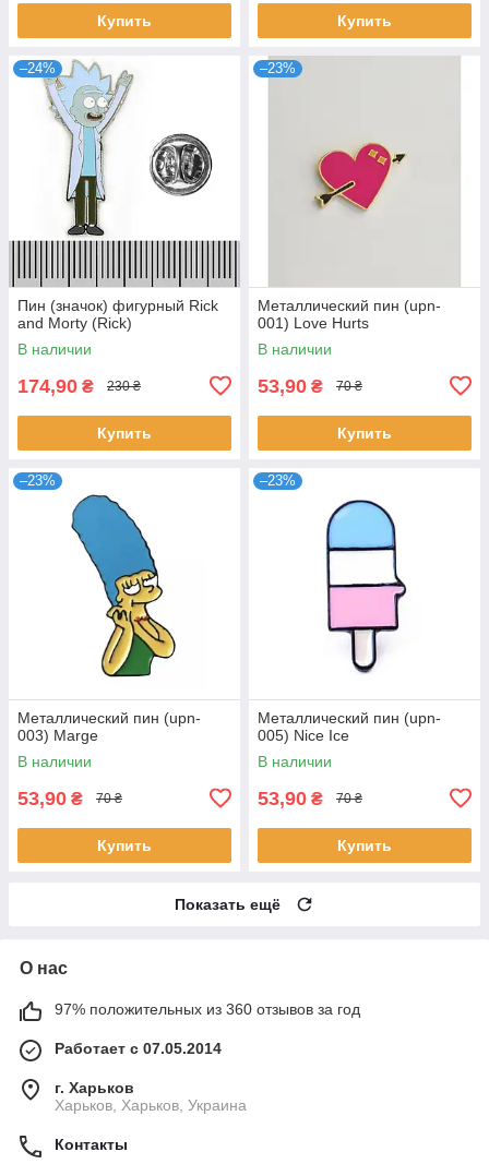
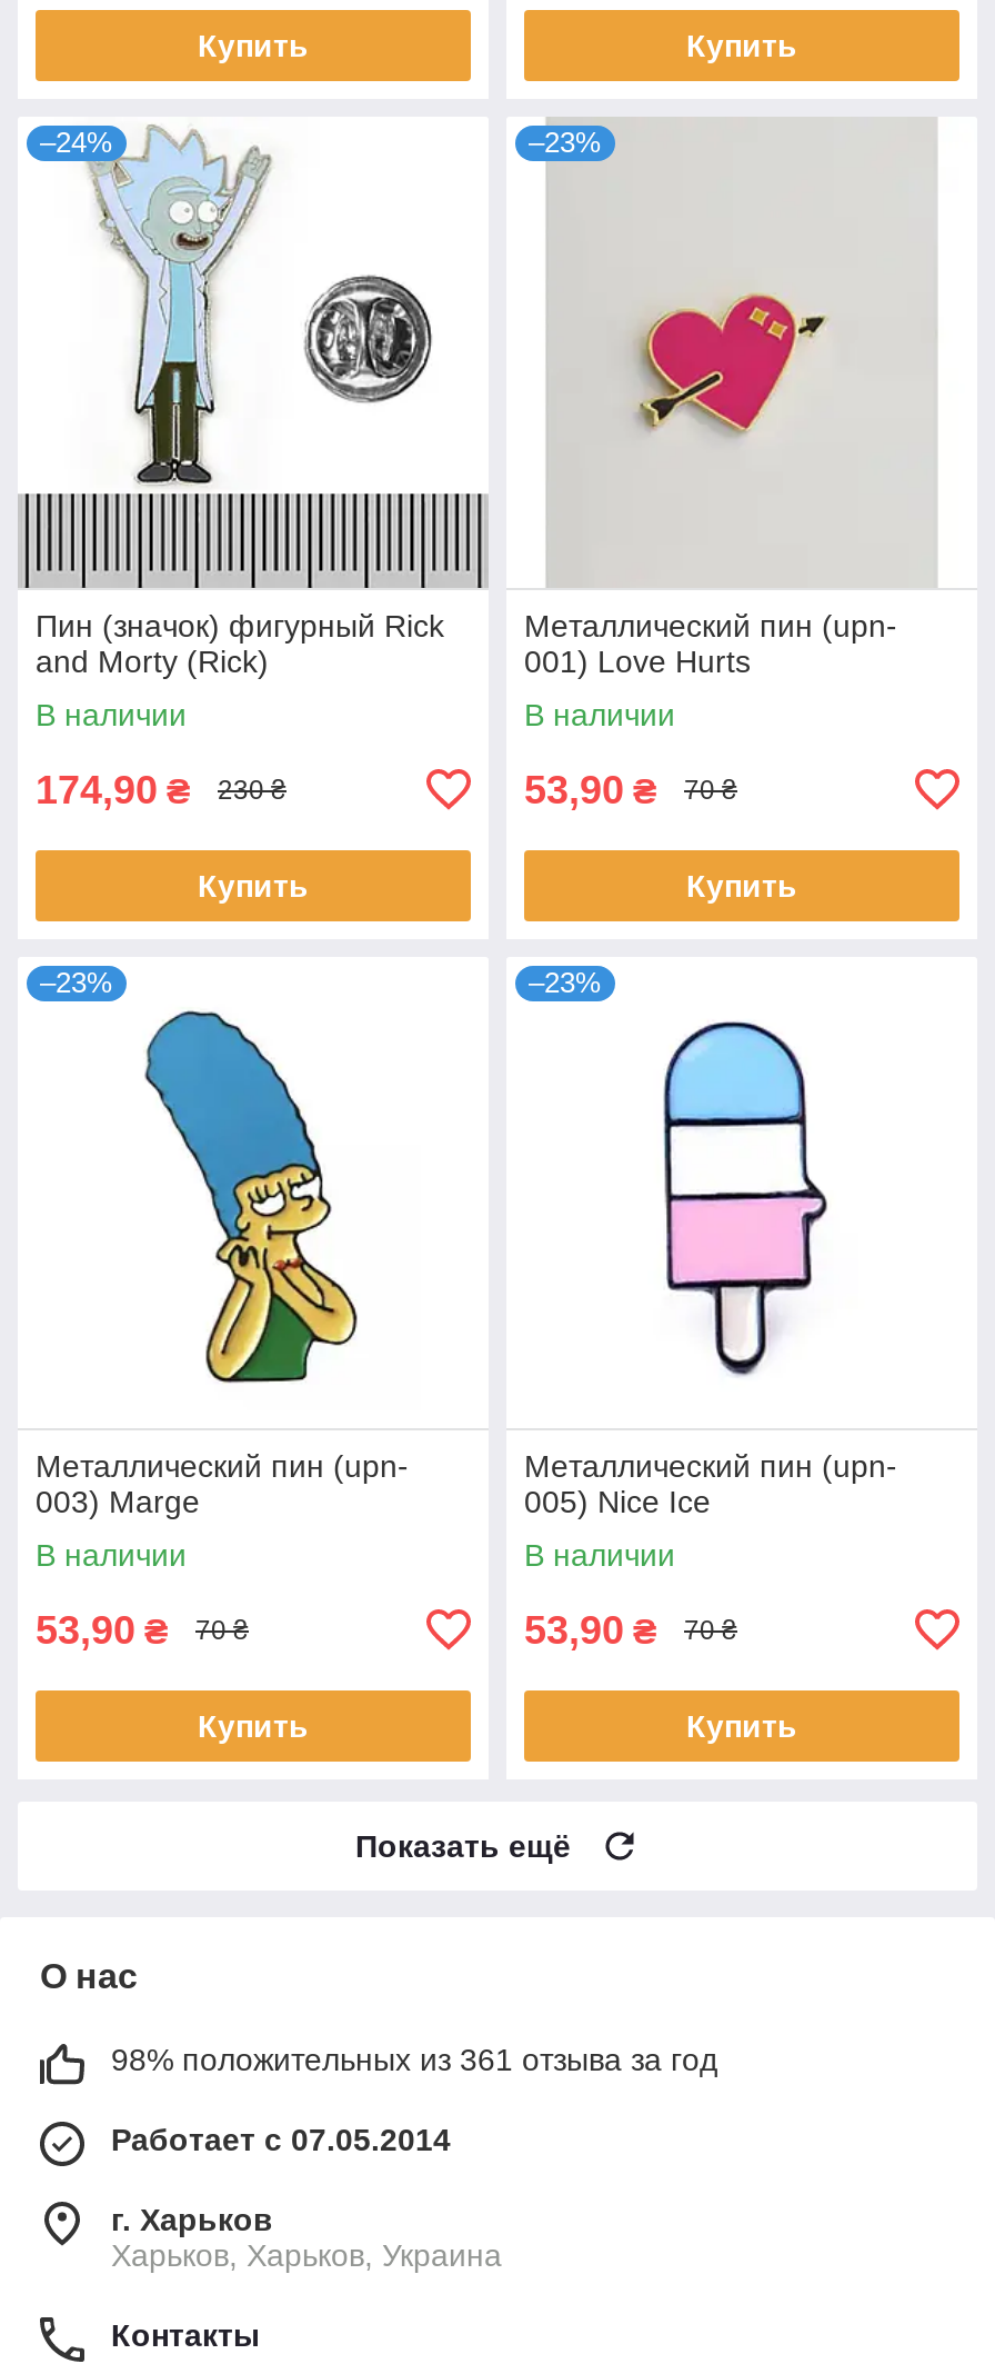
[55,1000,360,1018] 97% положительных из 360 отзывов за год -> [111,2041,717,2077] 98% положительных из 361 отзыва за год

